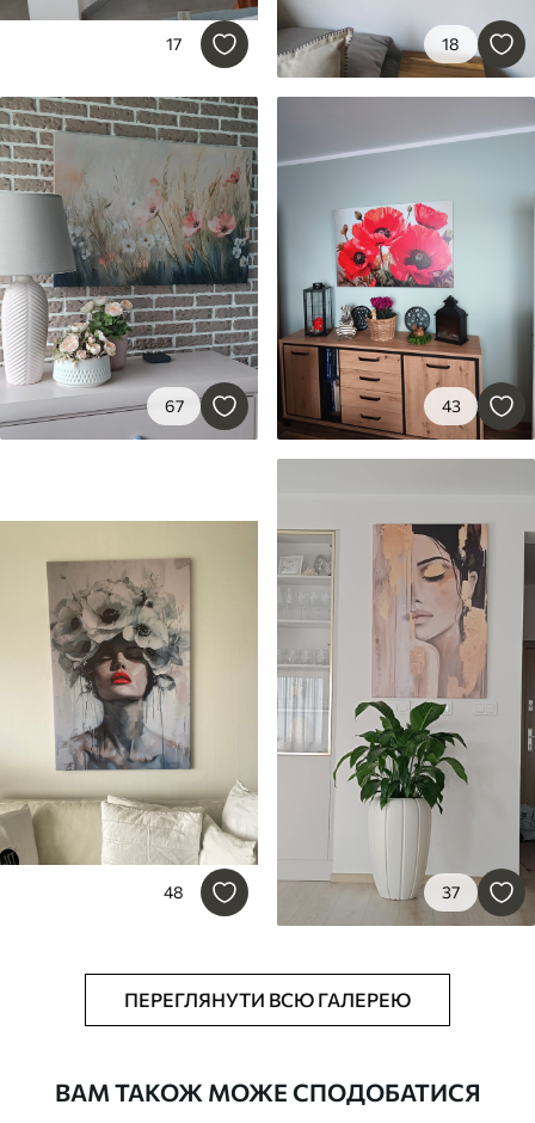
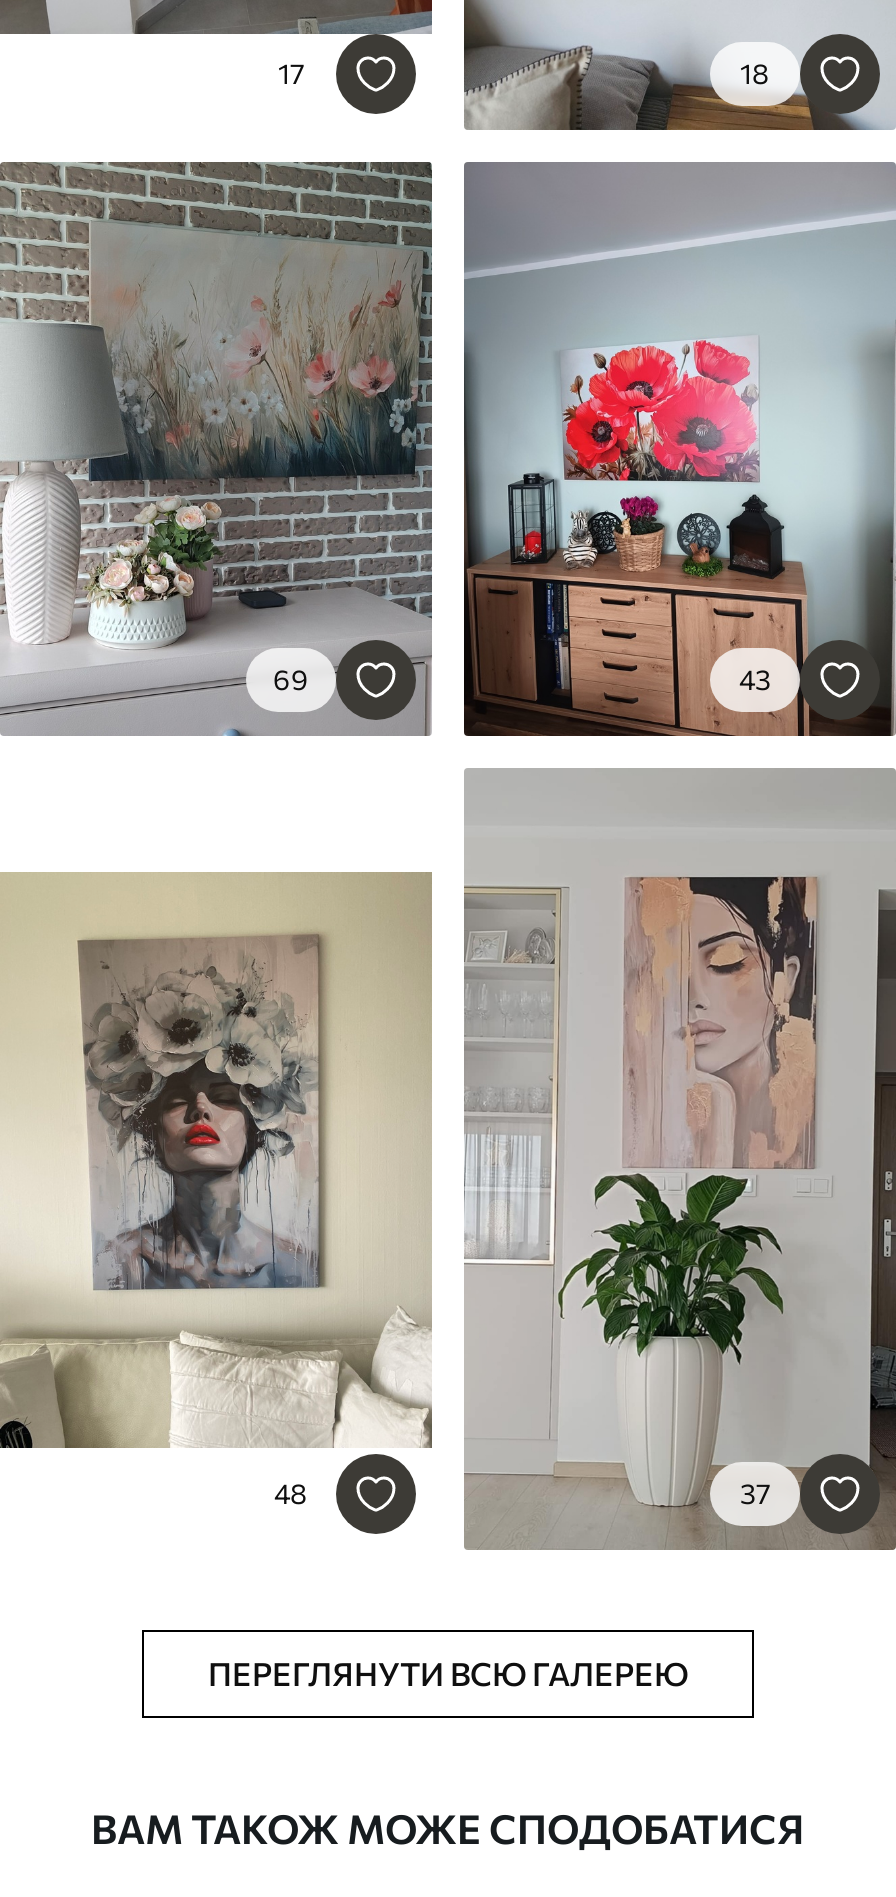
[164,396,183,416] 67 -> [273,663,309,697] 69

